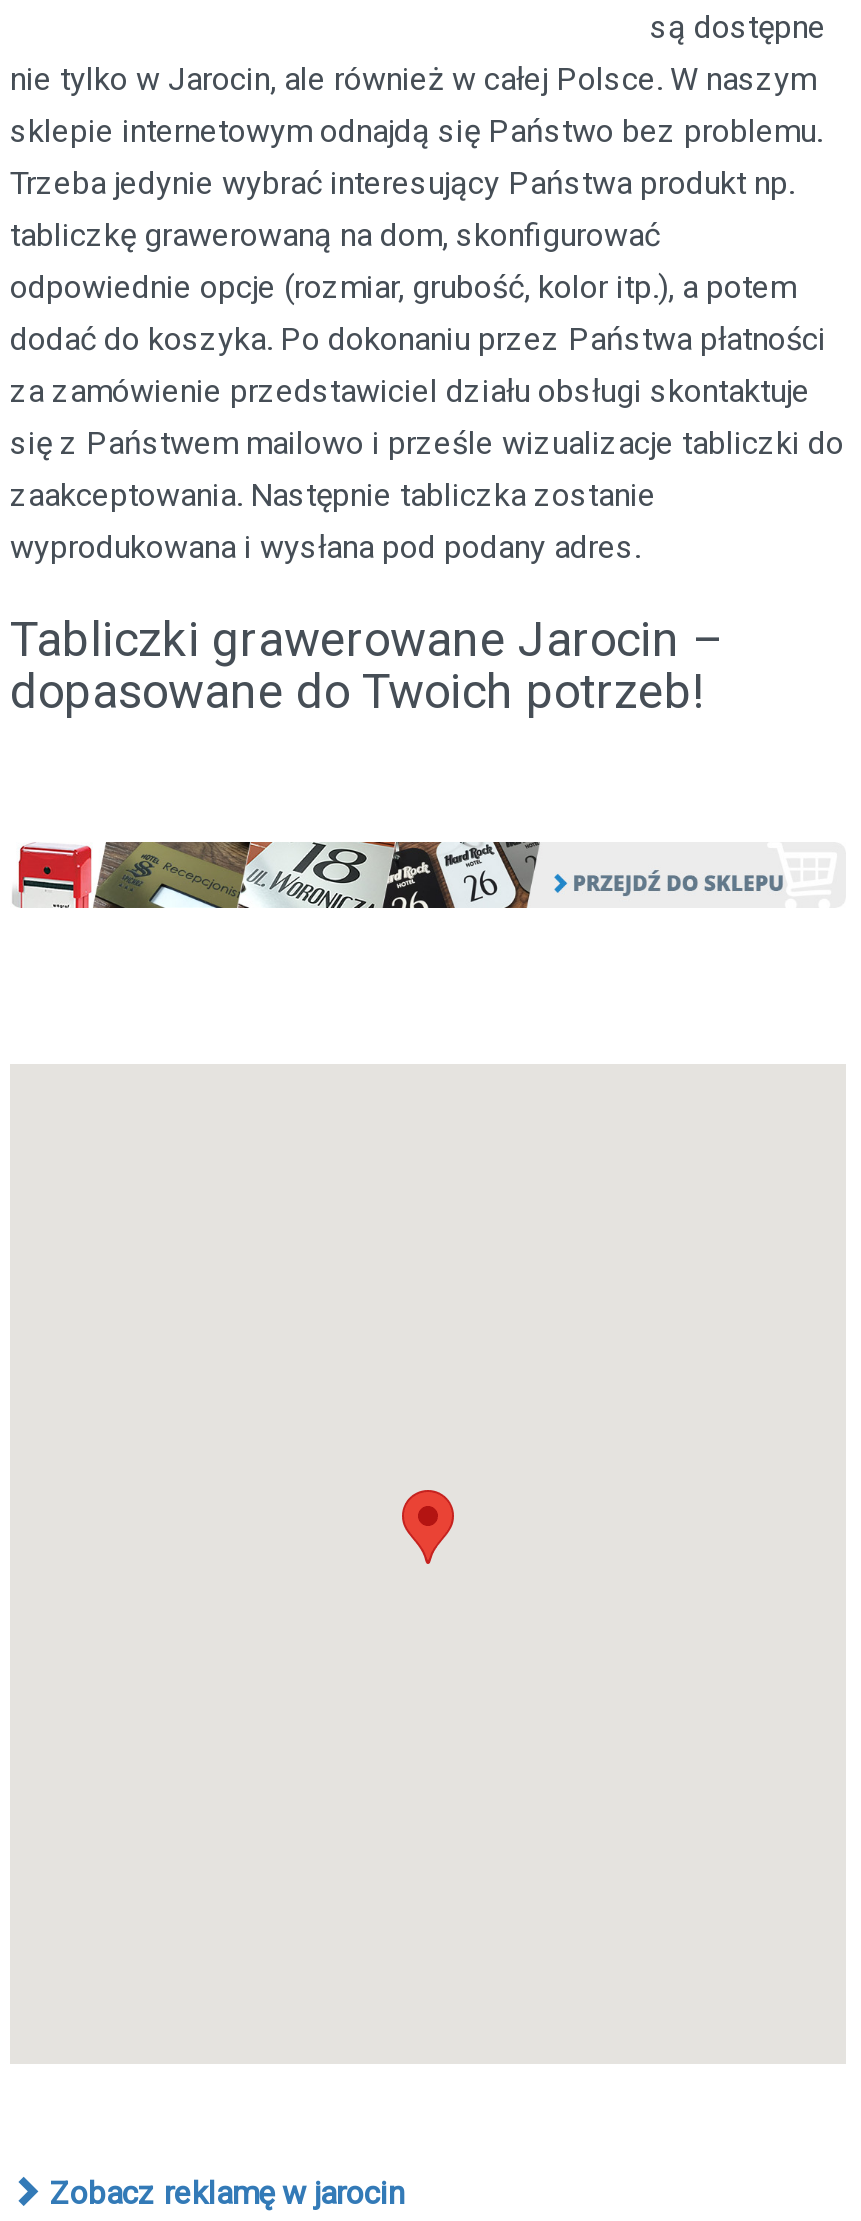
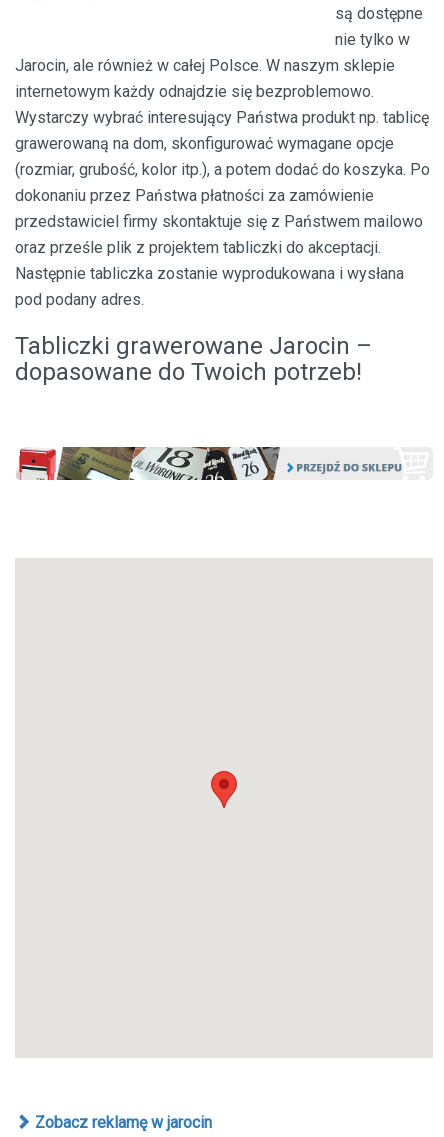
[10,60,844,566] nie tylko w Jarocin, ale również w całej Polsce. W naszym | sklepie internetowym odnajdą się Państwo bez problemu. | Trzeba jedynie wybrać interesujący Państwa produkt np. | tabliczkę grawerowaną na dom, skonfigurować | odpowiednie opcje (rozmiar, grubość, kolor itp.), a potem | dodać do koszyka. Po dokonaniu przez Państwa płatności | za zamówienie przedstawiciel działu obsługi skontaktuje | się z Państwem mailowo i prześle wizualizacje tabliczki do | zaakceptowania. Następnie tabliczka zostanie | wyprodukowana i wysłana pod podany adres. -> [15,30,430,309] nie tylko w | Jarocin, ale również w całej Polsce. W naszym sklepie | internetowym każdy odnajdzie się bezproblemowo. | Wystarczy wybrać interesujący Państwa produkt np. tablicę | grawerowaną na dom, skonfigurować wymagane opcje | (rozmiar, grubość, kolor itp.), a potem dodać do koszyka. Po | dokonaniu przez Państwa płatności za zamówienie | przedstawiciel firmy skontaktuje się z Państwem mailowo | oraz prześle plik z projektem tabliczki do akceptacji. | Następnie tabliczka zostanie wyprodukowana i wysłana | pod podany adres.

